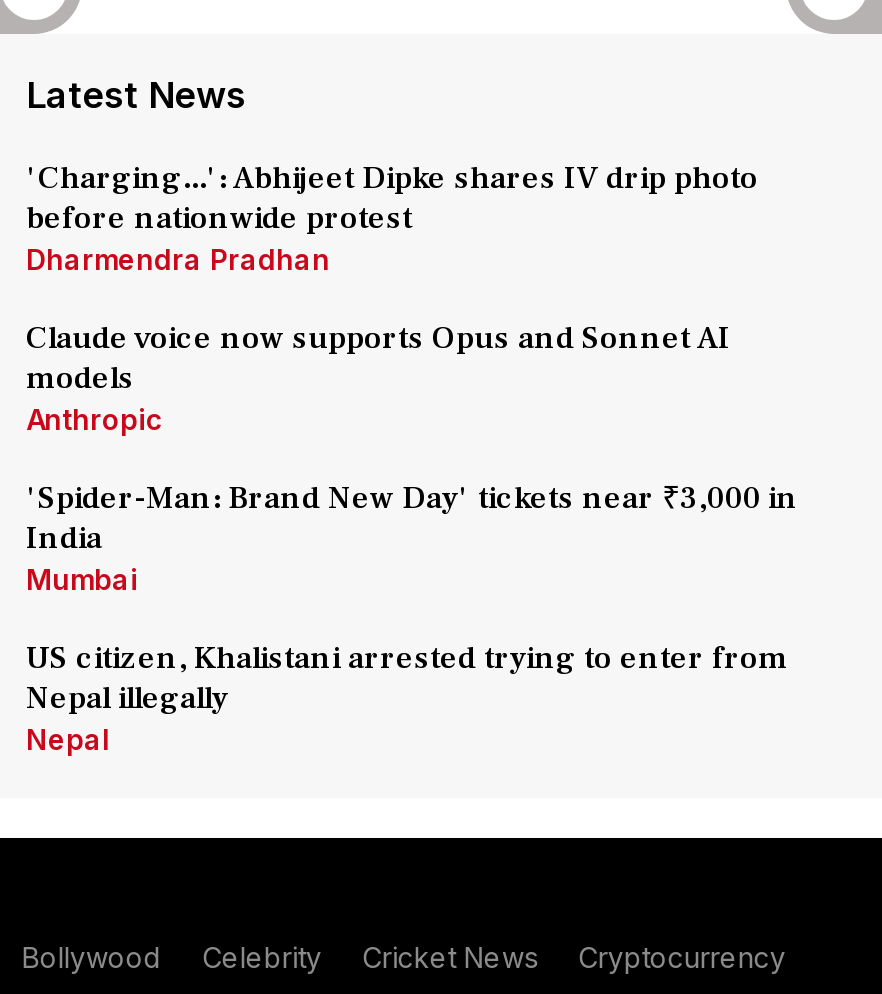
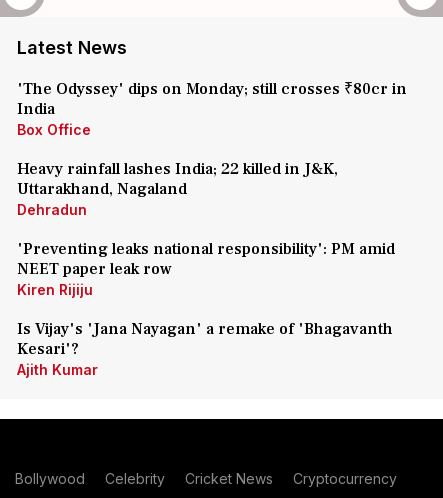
[26,158,798,518] 'Charging...': Abhijeet Dipke shares IV drip photo | before nationwide protest | Dharmendra Pradhan | Claude voice now supports Opus and Sonnet AI | models | Anthropic | 'Spider-Man: Brand New Day' tickets near ₹3,000 in -> [17,79,407,99] 'The Odyssey' dips on Monday; still crosses ₹80cr in
moved [26,518,102,558] -> [17,99,55,119]: India
[26,562,788,756] Mumbai | US citizen, Khalistani arrested trying to enter from | Nepal illegally | Nepal -> [17,121,395,378] Box Office | Heavy rainfall lashes India; 22 killed in J&K, | Uttarakhand, Nagaland | Dehradun | 'Preventing leaks national responsibility': PM amid | NEET paper leak row | Kiren Rijiju | Is Vijay's 'Jana Nayagan' a remake of 'Bhagavanth | Kesari'? | Ajith Kumar

